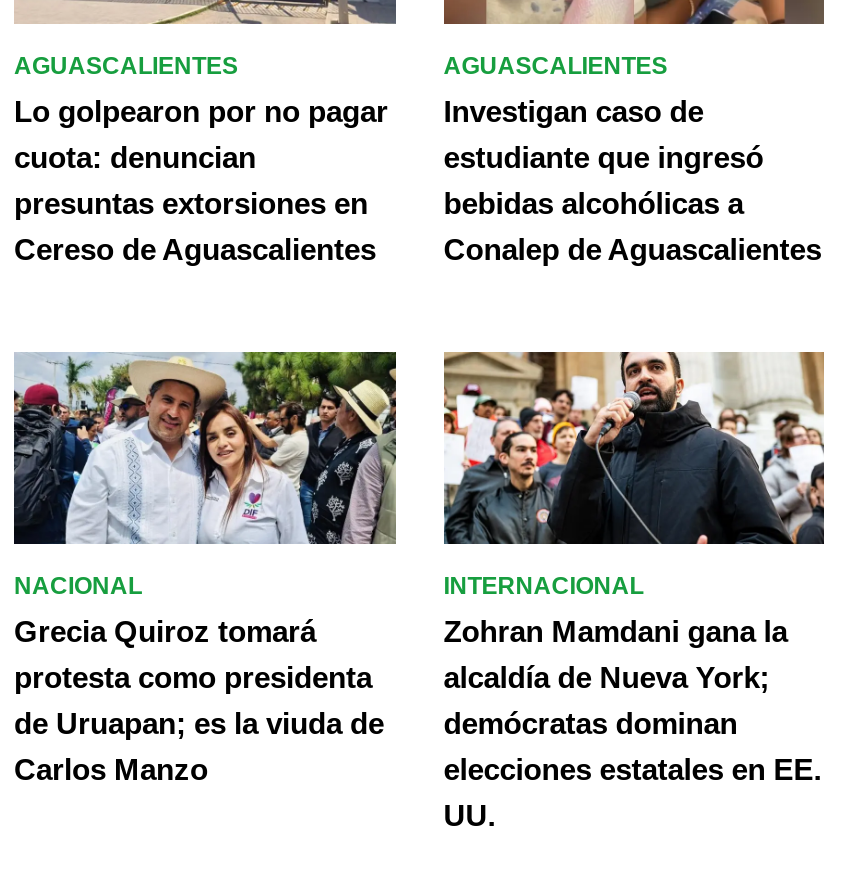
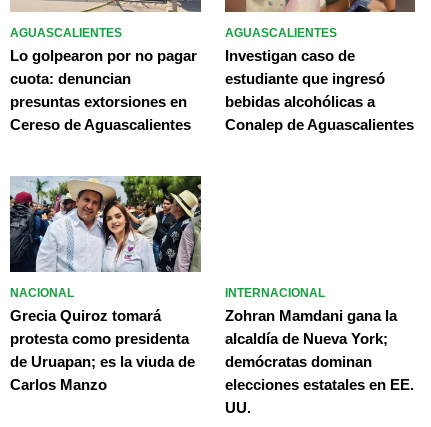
[442,350,826,546] [image] -> none

